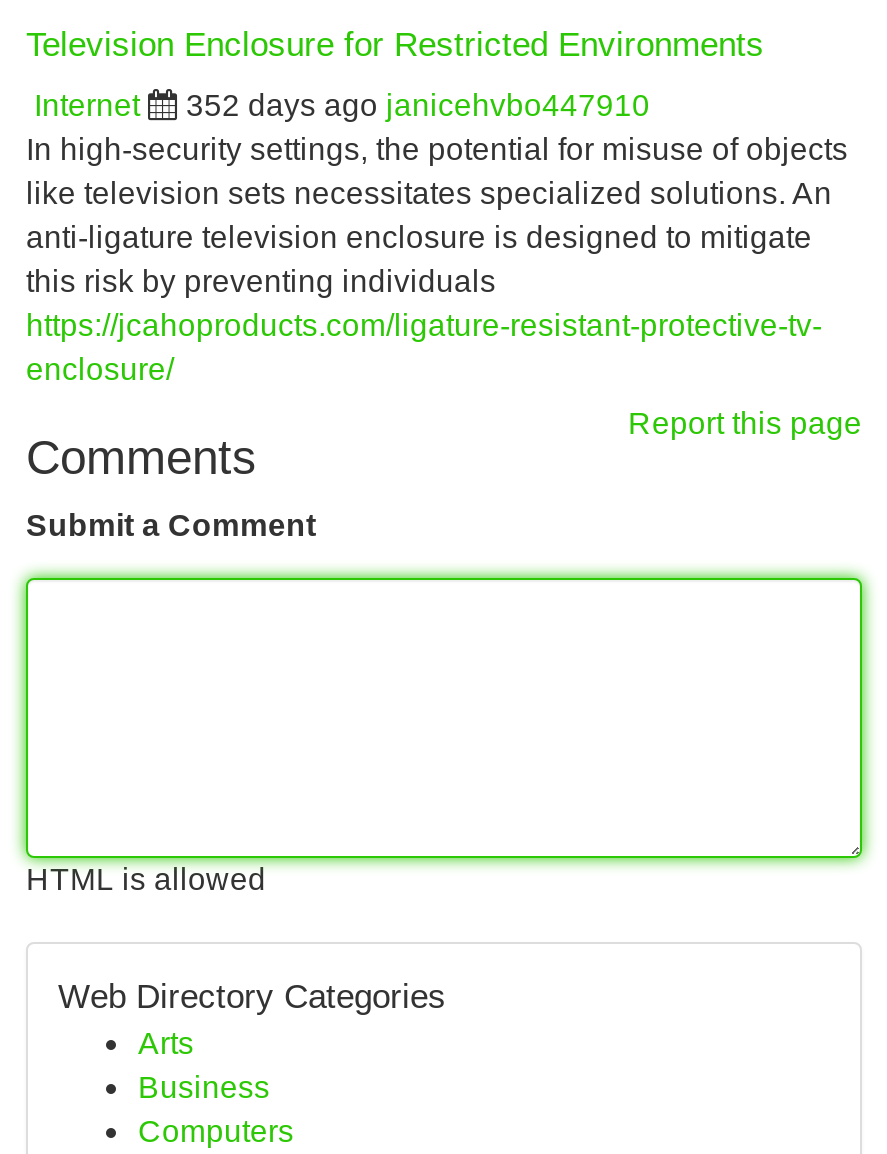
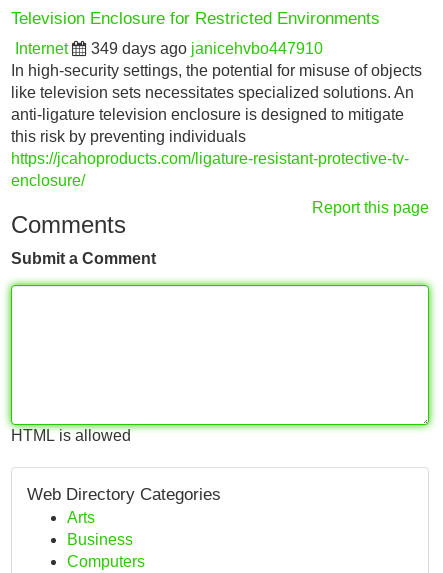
[186,88,650,122] 352 days ago janicehvbo447910 -> [91,40,323,57] 349 days ago janicehvbo447910

